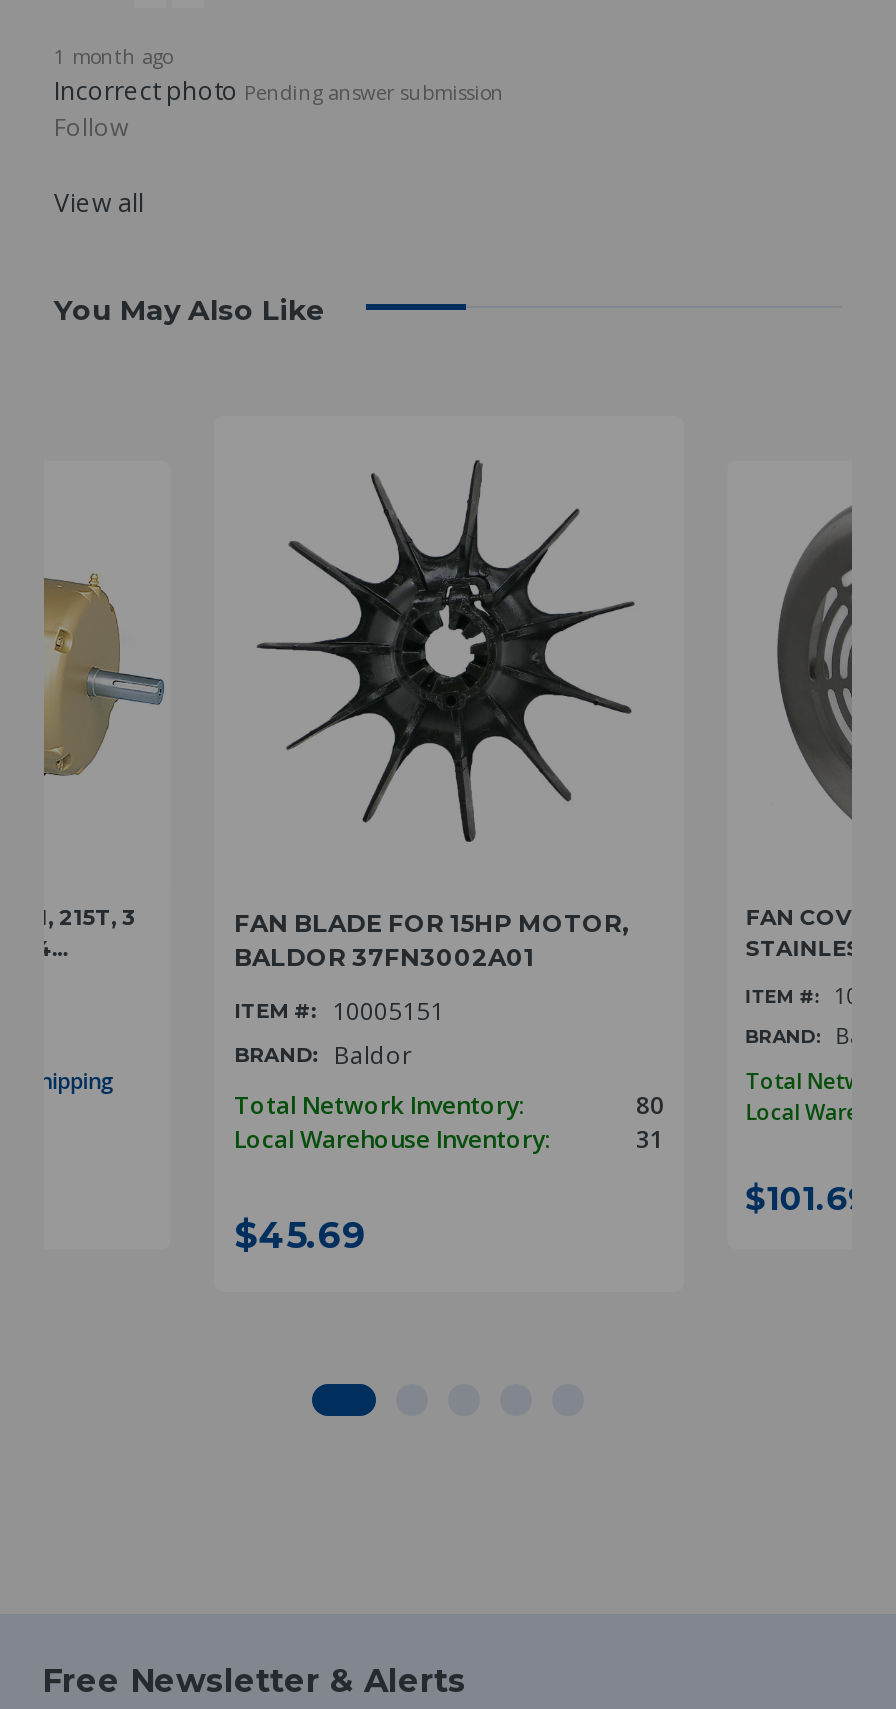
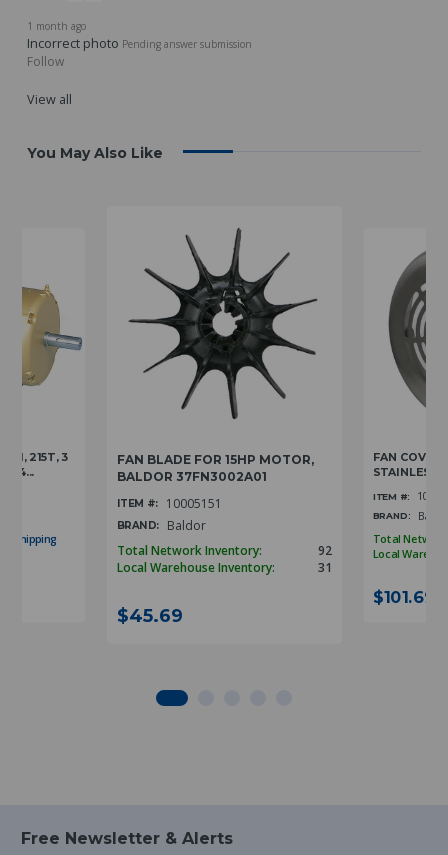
[636,1088,664,1122] 80 -> [318,542,332,559] 92

